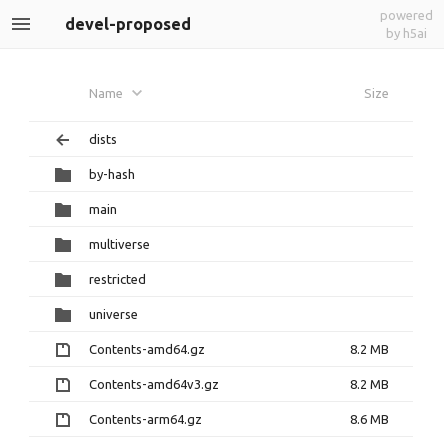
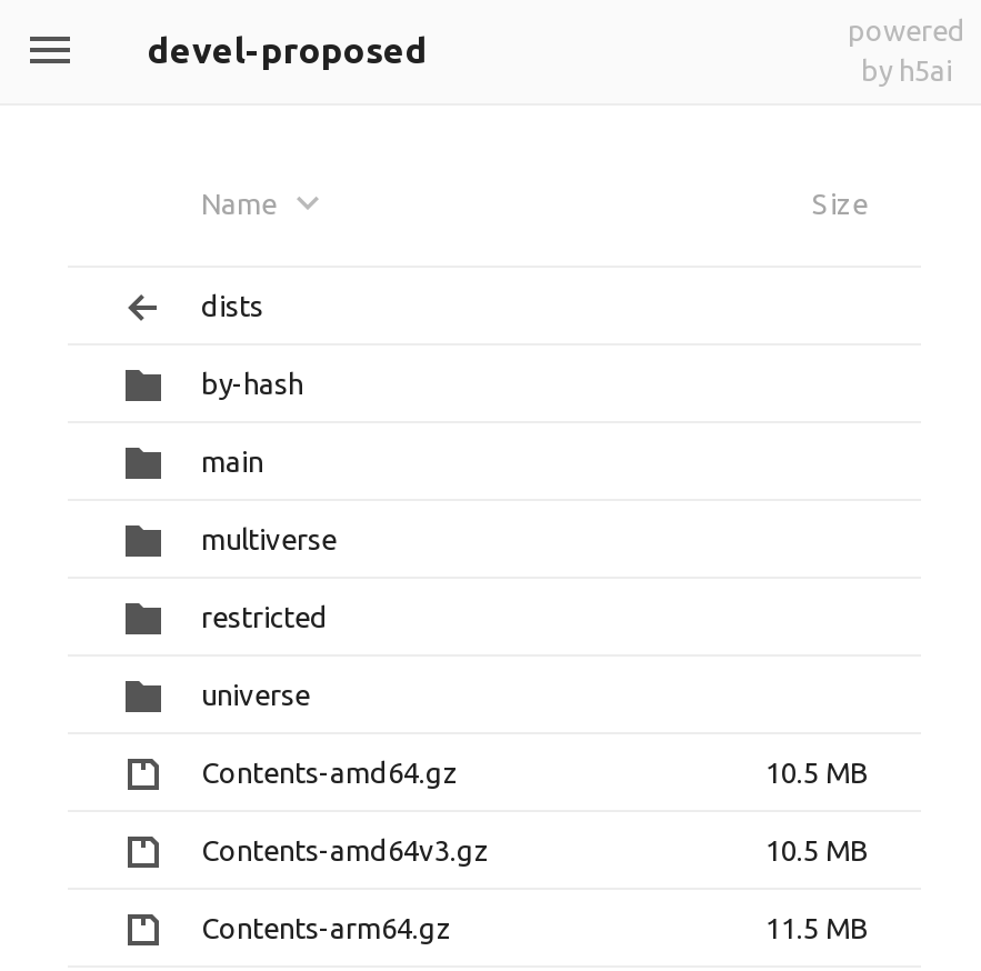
[350,342,389,356] 8.2 MB -> [765,757,868,788] 10.5 MB
[350,377,389,391] 8.2 MB -> [765,834,868,865] 10.5 MB
[350,412,389,426] 8.6 MB -> [765,912,868,943] 11.5 MB

